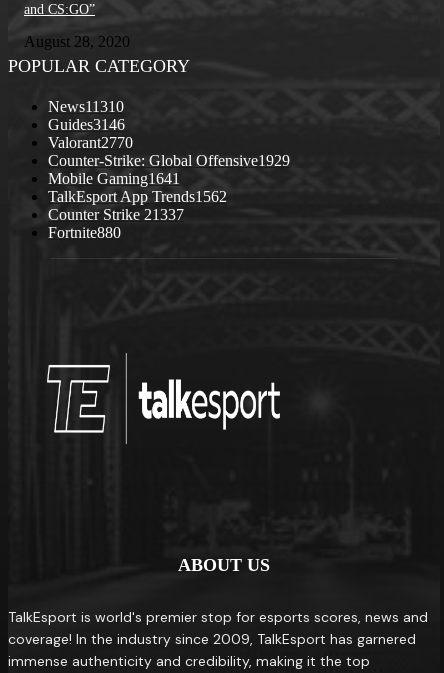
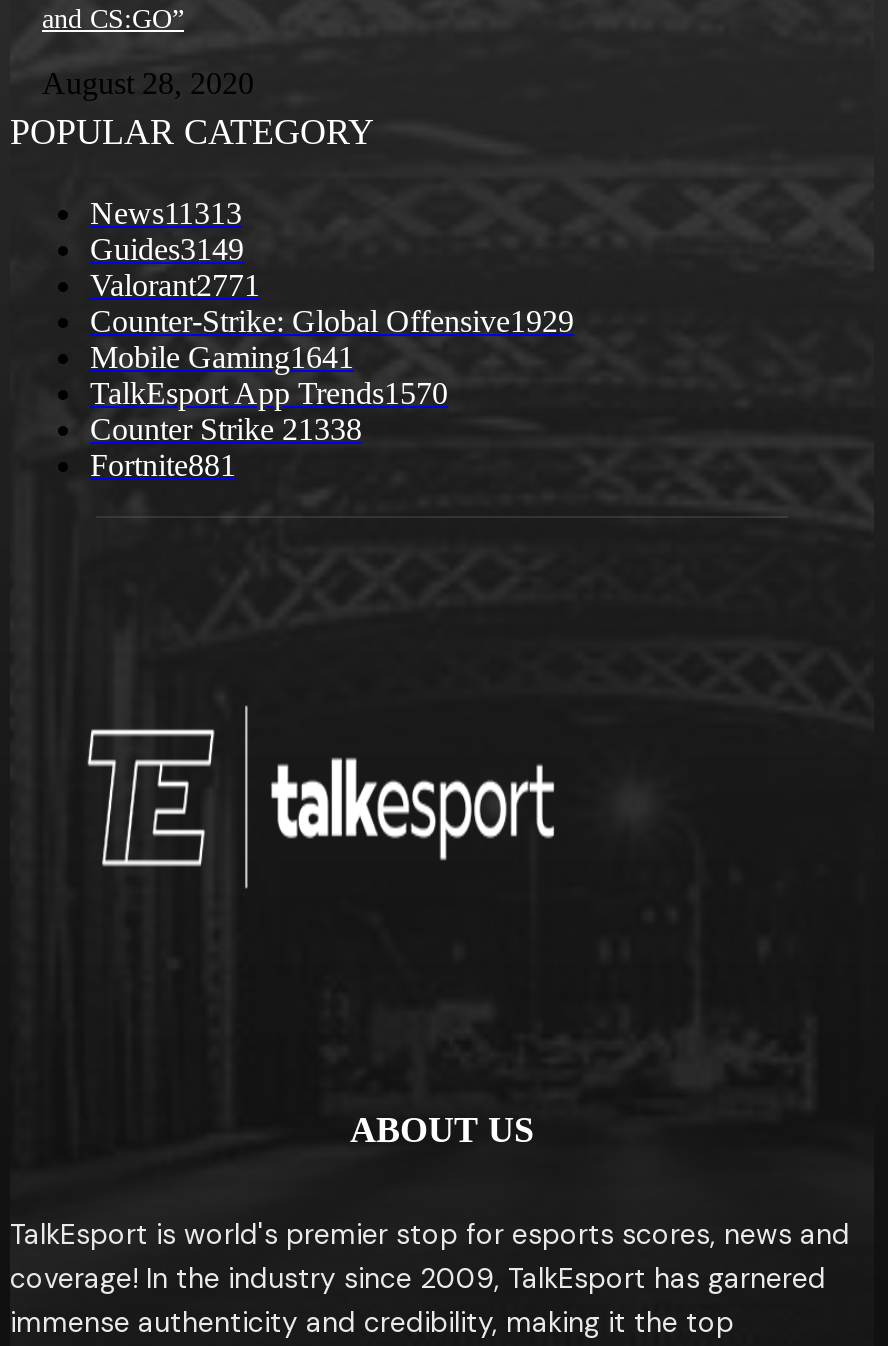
[48,98,124,115] News11310 -> [90,196,242,230] News11313
[48,116,125,133] Guides3146 -> [90,232,244,266] Guides3149
[48,134,133,151] Valorant2770 -> [90,268,260,302] Valorant2771
[48,188,227,205] TalkEsport App Trends1562 -> [90,376,448,410] TalkEsport App Trends1570
[48,206,184,223] Counter Strike 21337 -> [90,412,362,446] Counter Strike 21338
[48,224,121,241] Fortnite880 -> [90,448,236,482] Fortnite881

